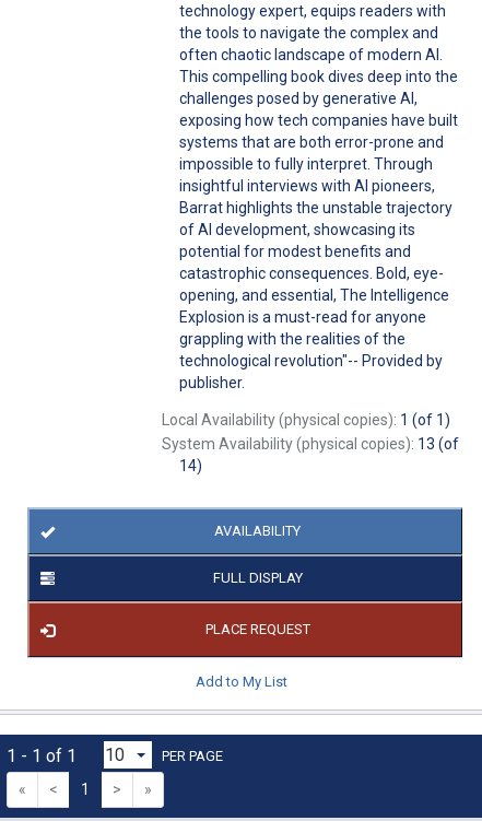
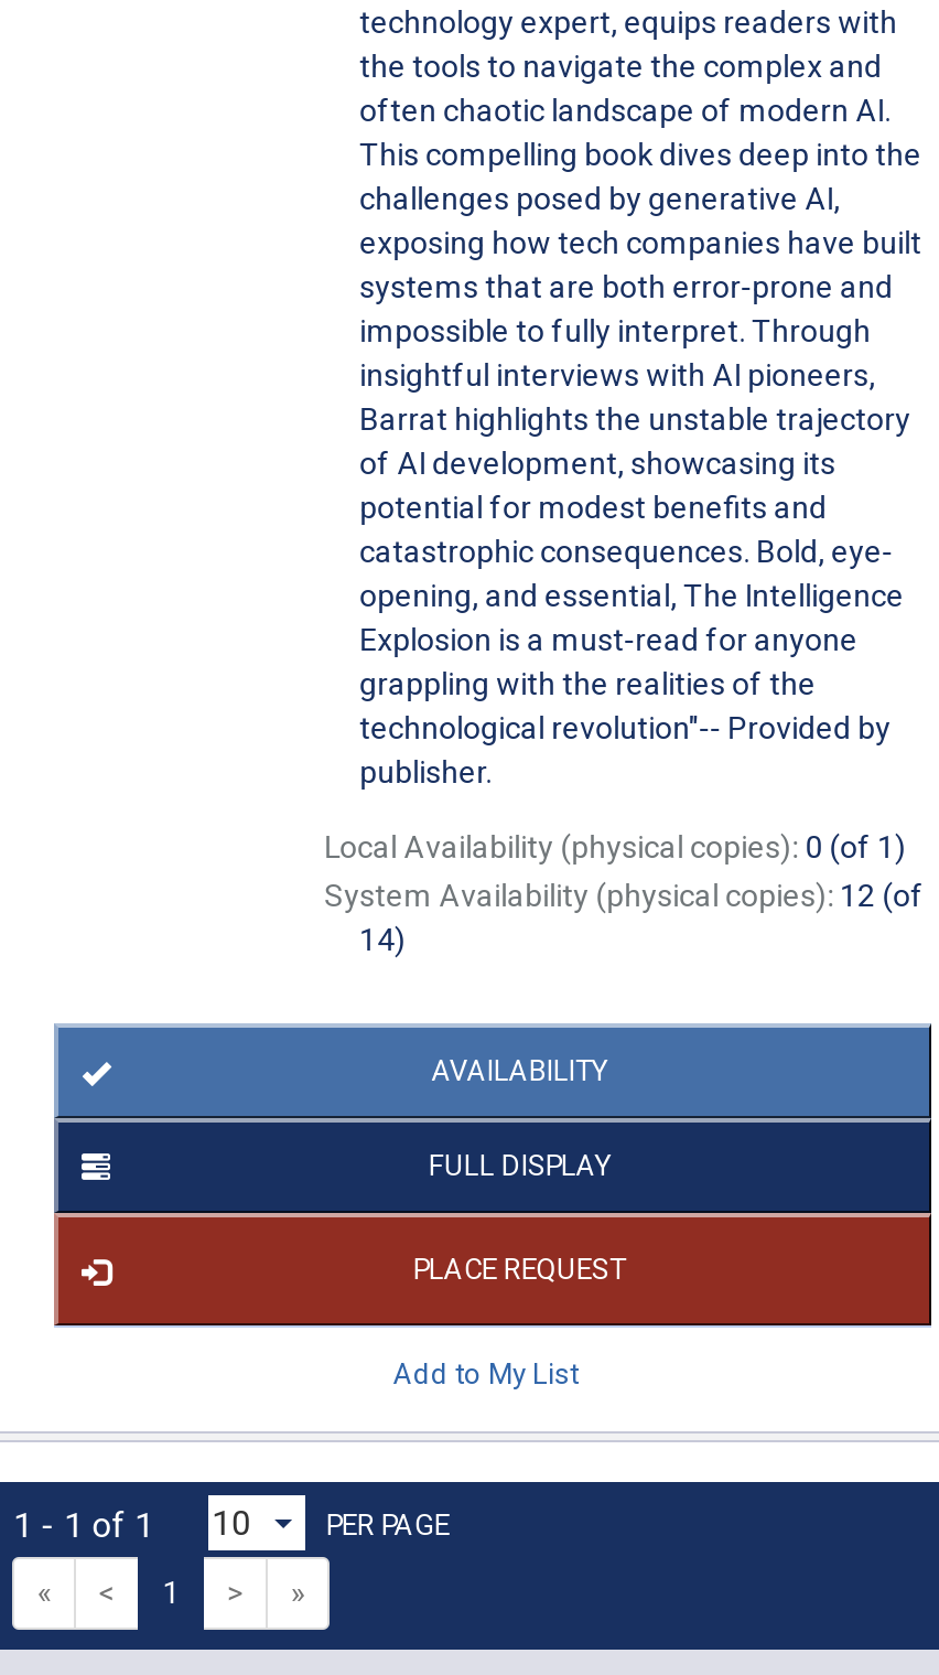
[161,411,450,429] Local Availability (physical copies): 1 (of 1) -> [324,830,906,865] Local Availability (physical copies): 0 (of 1)
[161,436,459,453] System Availability (physical copies): 13 (of -> [324,879,924,914] System Availability (physical copies): 12 (of

